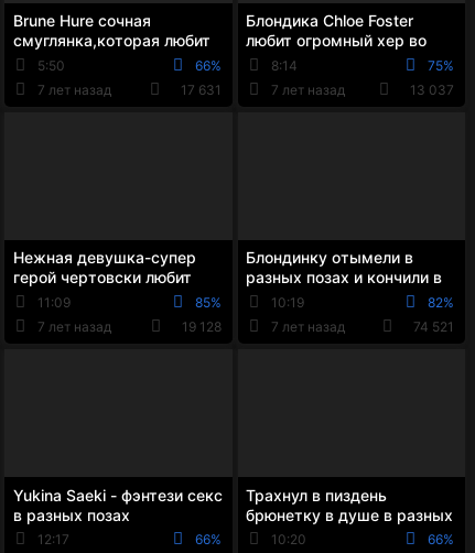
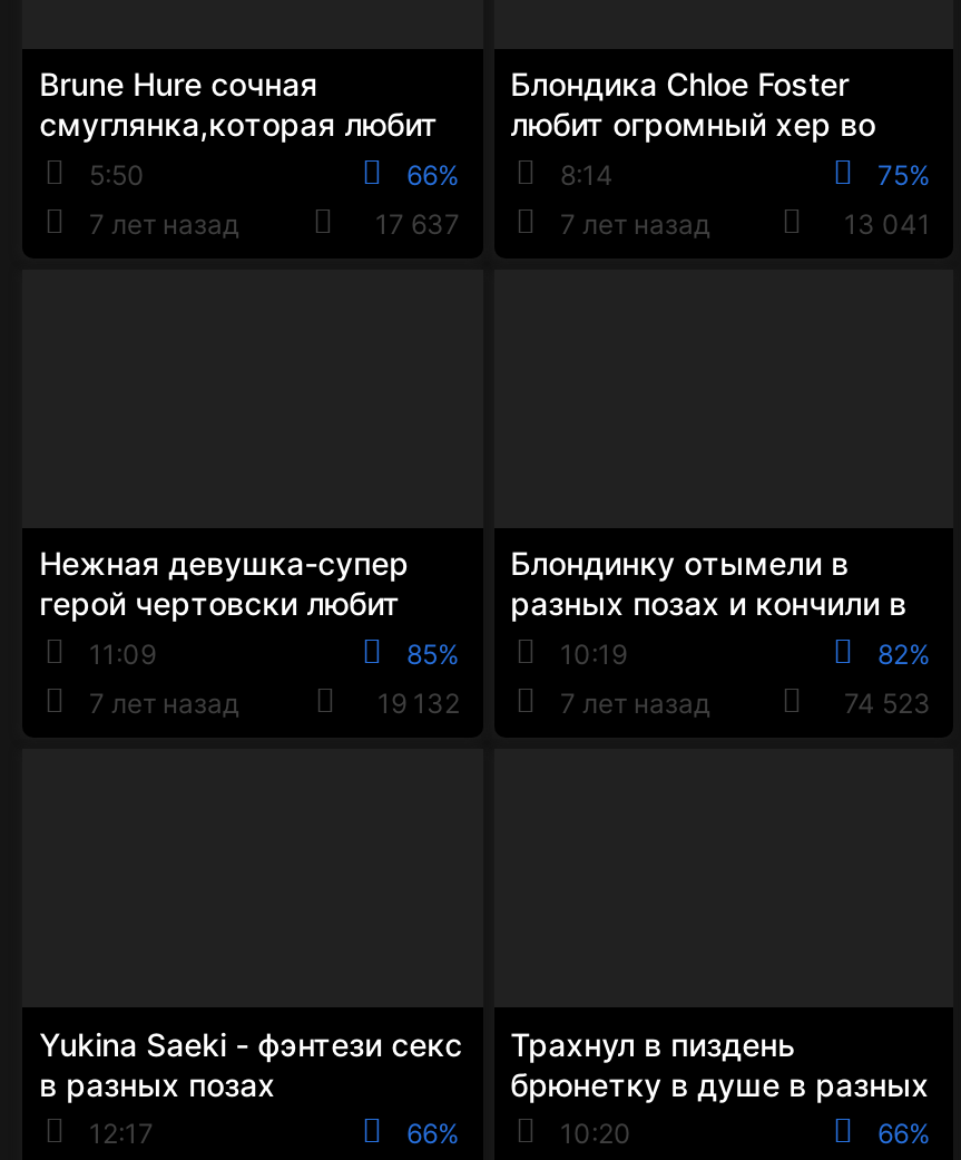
[180,81,221,98] 17 631 -> [375,206,460,240] 17 637
[410,81,454,98] 13 037 -> [844,206,931,240] 13 041
[181,318,221,335] 19 128 -> [377,686,460,719] 19 132
[413,318,454,335] 74 521 -> [844,686,931,719] 74 523

